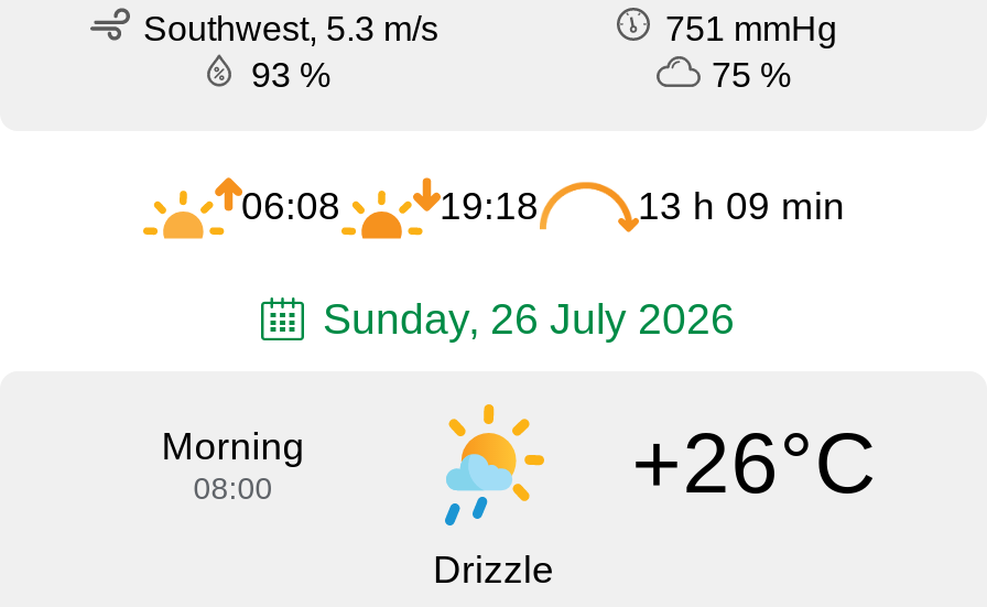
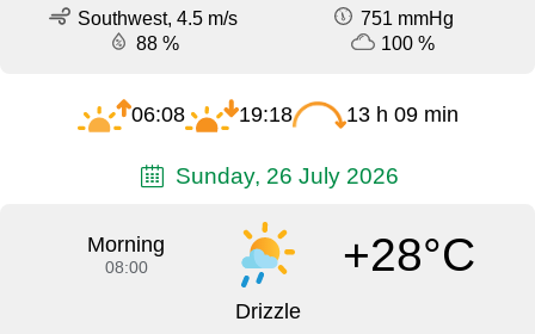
[143,11,438,48] Southwest, 5.3 m/s -> [78,9,238,29] Southwest, 4.5 m/s
[251,57,330,95] 93 % -> [136,34,179,54] 88 %
[712,57,791,95] 75 % -> [380,34,434,54] 100 %
[632,416,876,511] +26°C -> [342,228,475,280] +28°C

